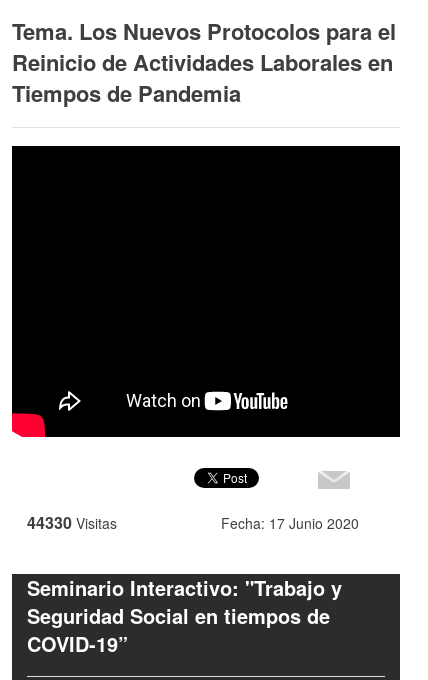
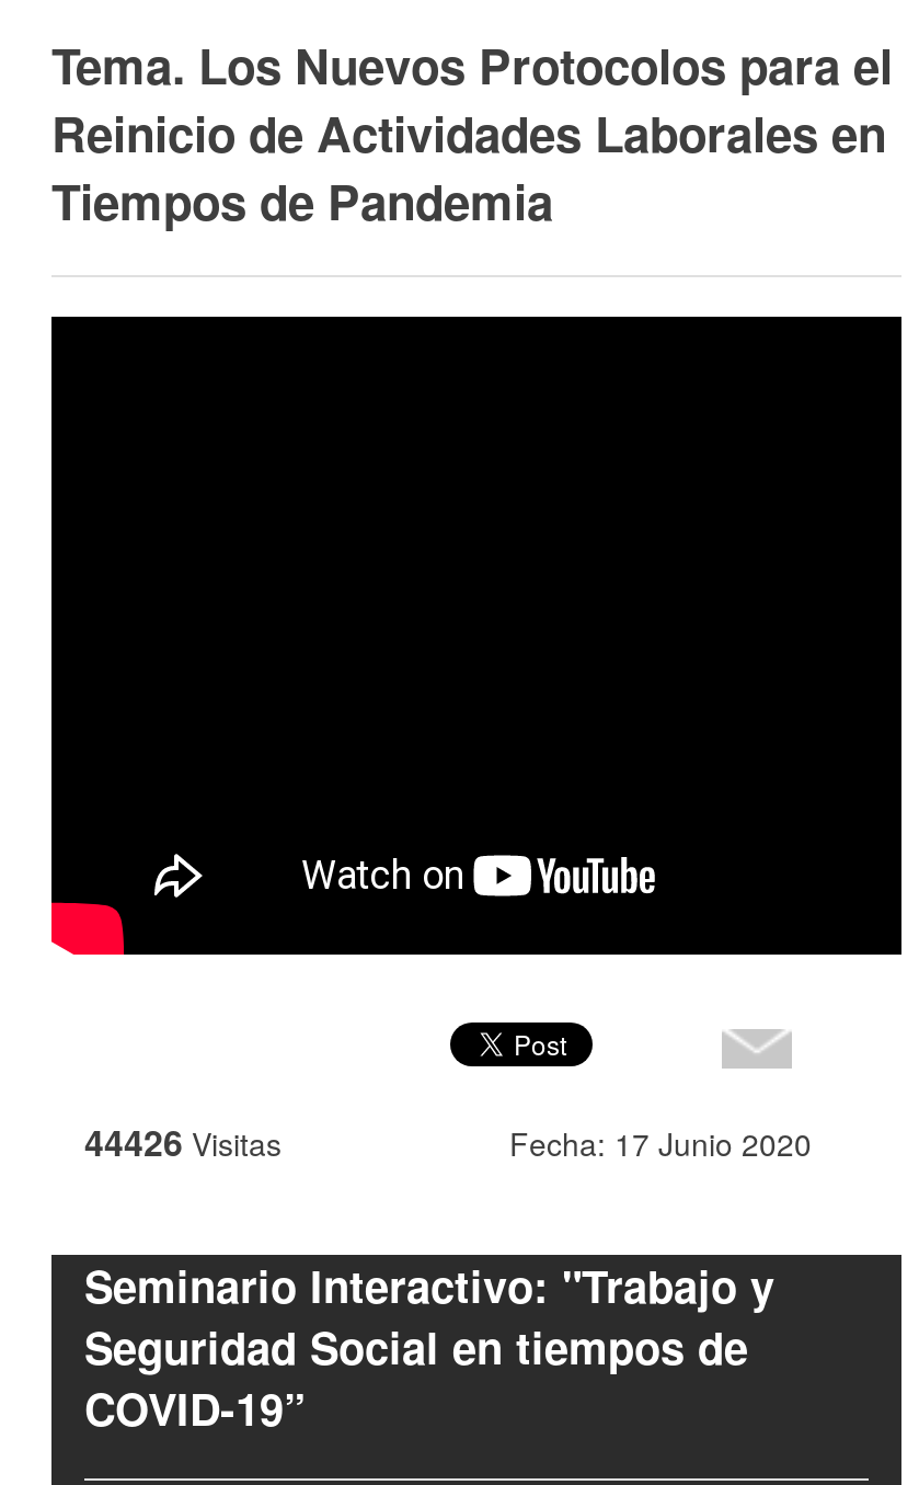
[27,511,117,534] 44330 Visitas -> [84,1117,282,1167] 44426 Visitas

